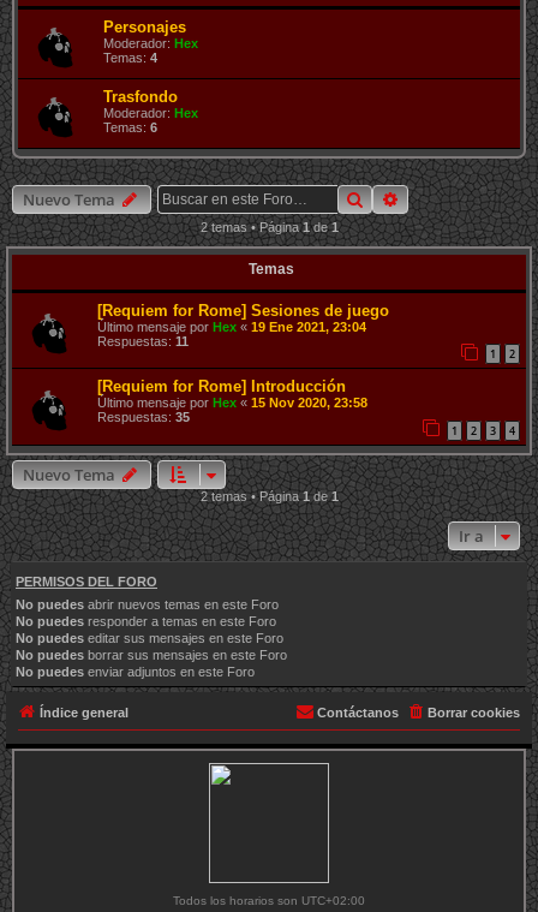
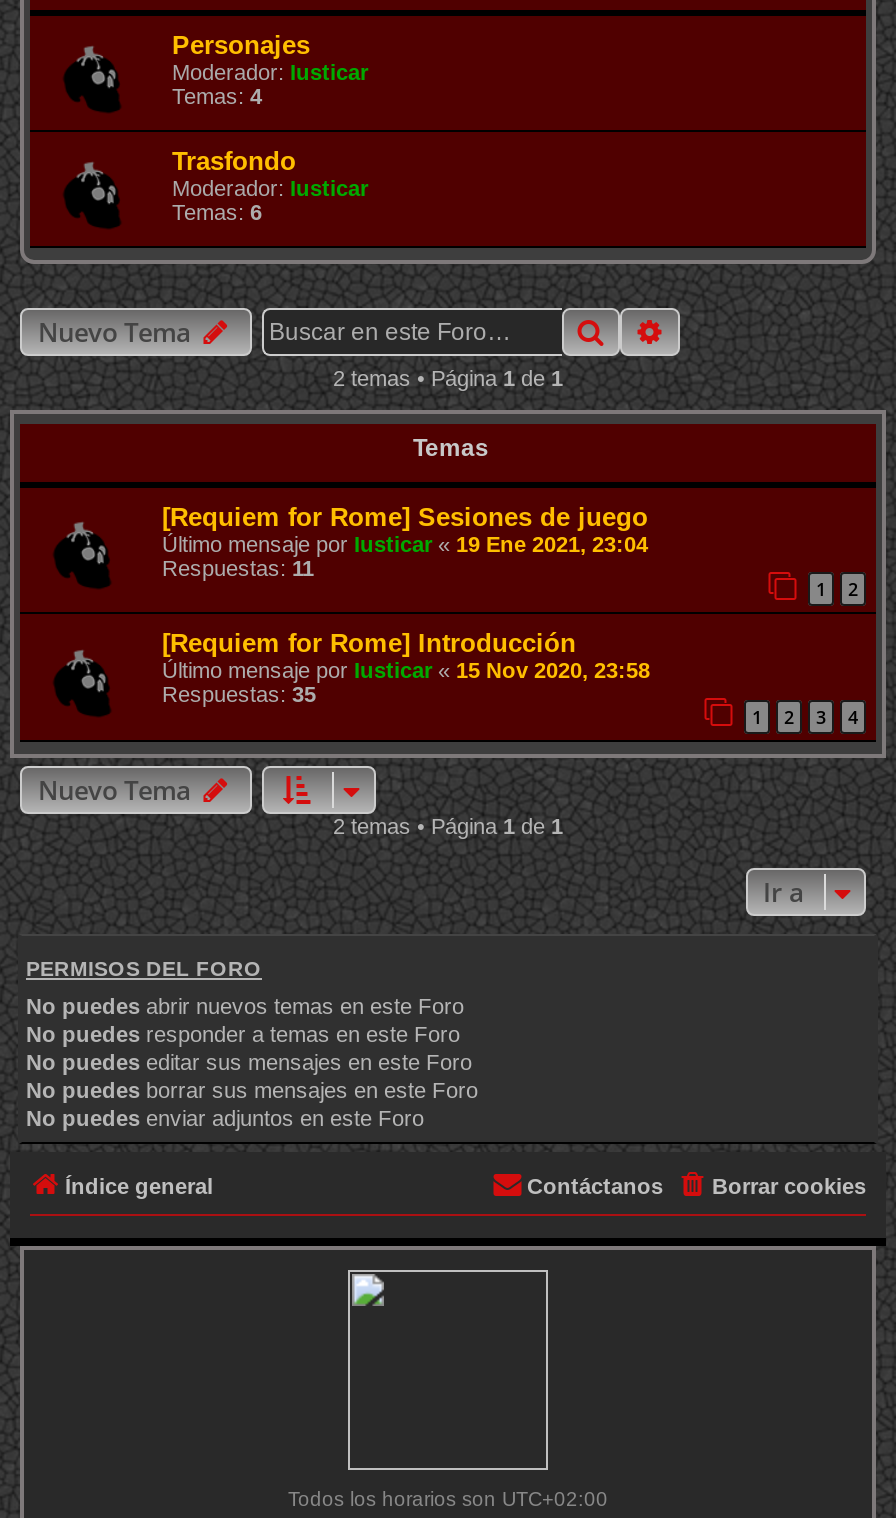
[103,35,198,50] Moderador: Hex -> [172,59,368,83] Moderador: Iusticar
[103,105,198,120] Moderador: Hex -> [172,175,368,199] Moderador: Iusticar
[97,319,366,333] Último mensaje por Hex «19 Ene 2021, 23:04 -> [162,531,648,555] Último mensaje por Iusticar «19 Ene 2021, 23:04
[97,395,367,410] Último mensaje por Hex «15 Nov 2020, 23:58 -> [162,658,650,682] Último mensaje por Iusticar «15 Nov 2020, 23:58

